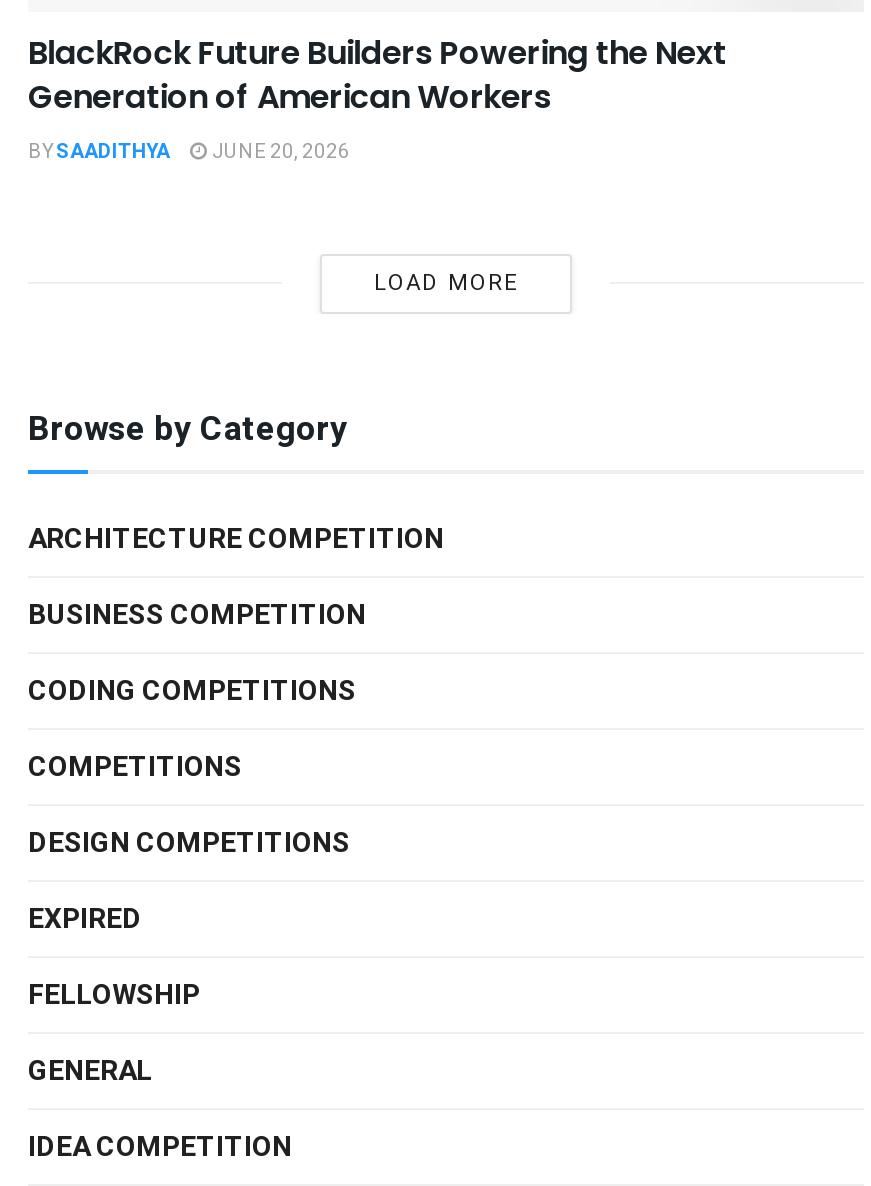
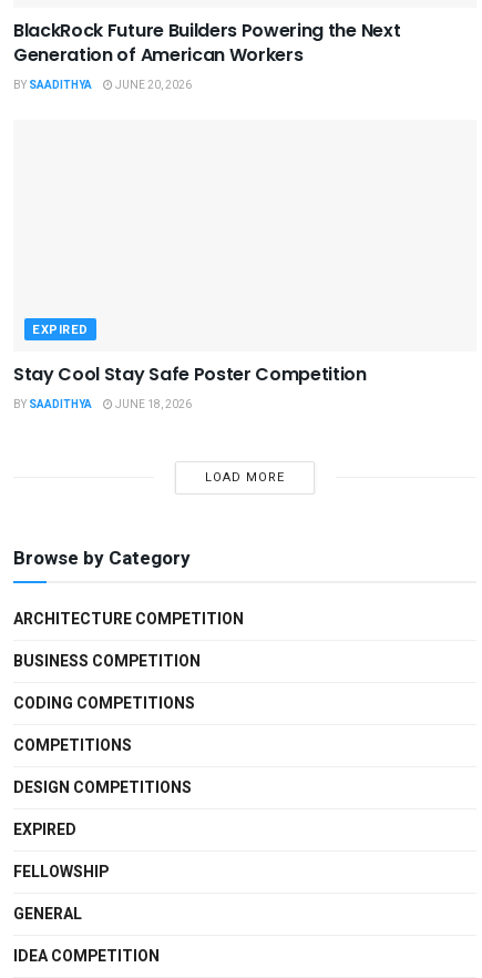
none -> [13,320,367,412] EXPIRED | Stay Cool Stay Safe Poster Competition | BY SAADITHYA | JUNE 18, 2026

